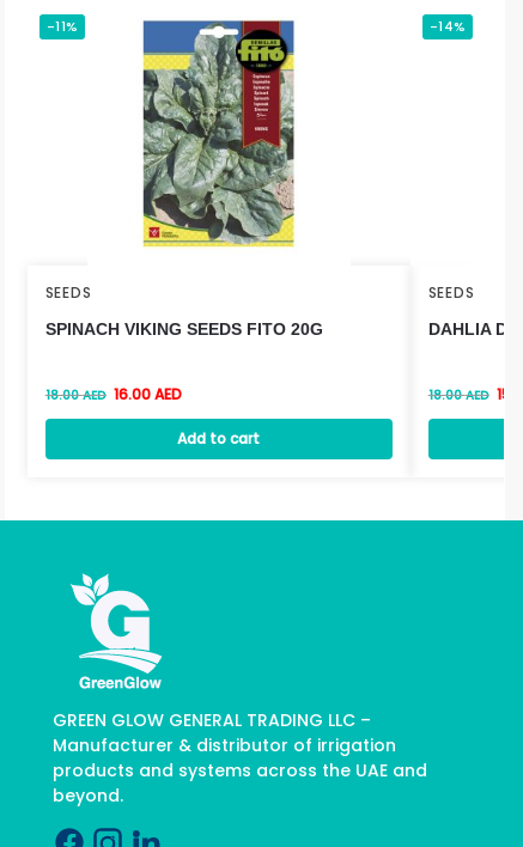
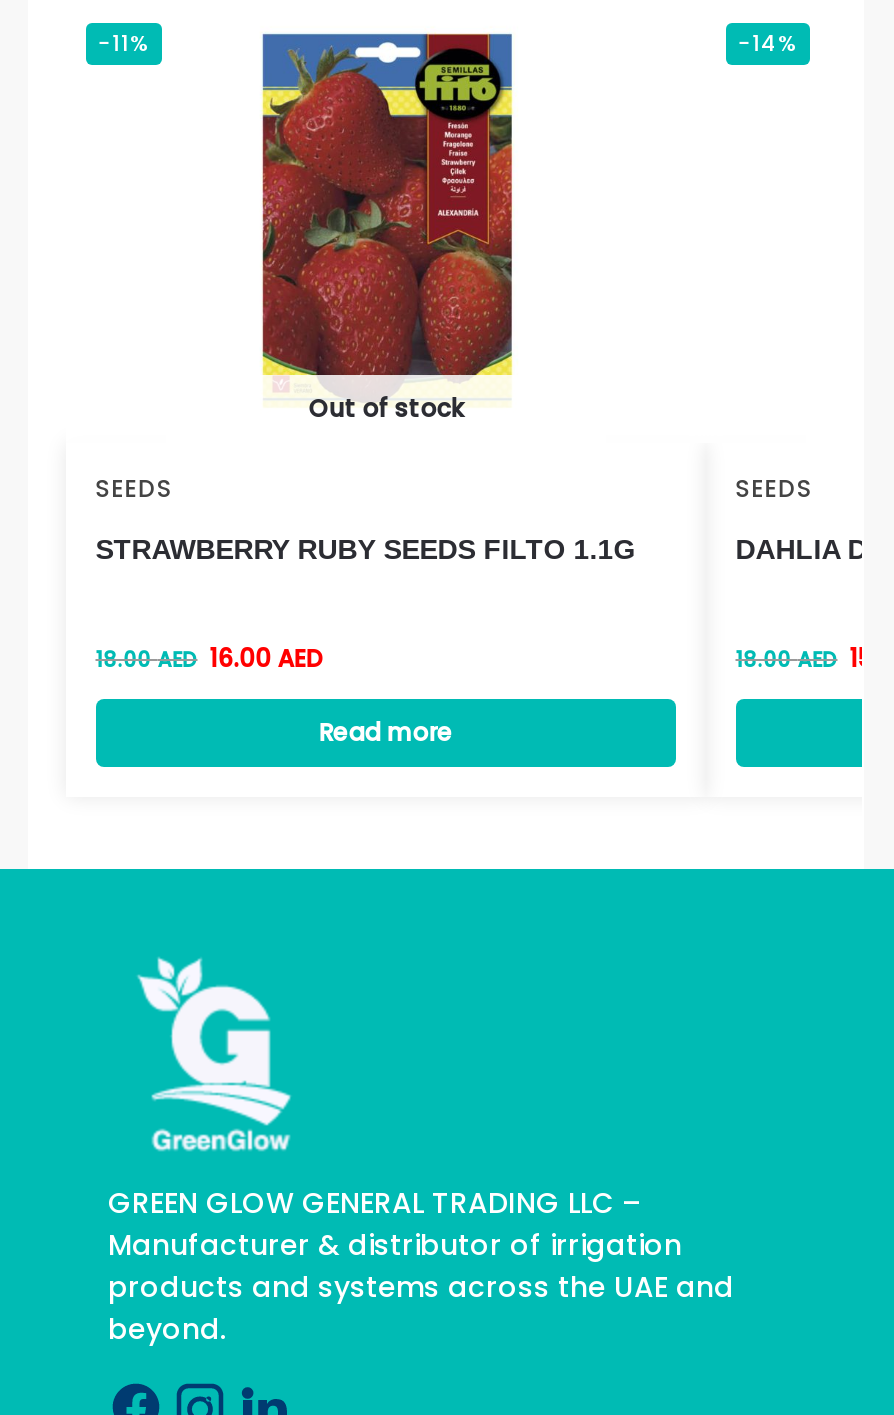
[142,22,294,248] [image] -> [260,35,514,411] [image]
none -> [308,391,462,425] Out of stock
[45,320,323,339] SPINACH VIKING SEEDS FITO 20G -> [96,533,636,565] STRAWBERRY RUBY SEEDS FILTO 1.1G
[177,429,260,449] Add to cart -> [318,715,452,749] Read more

